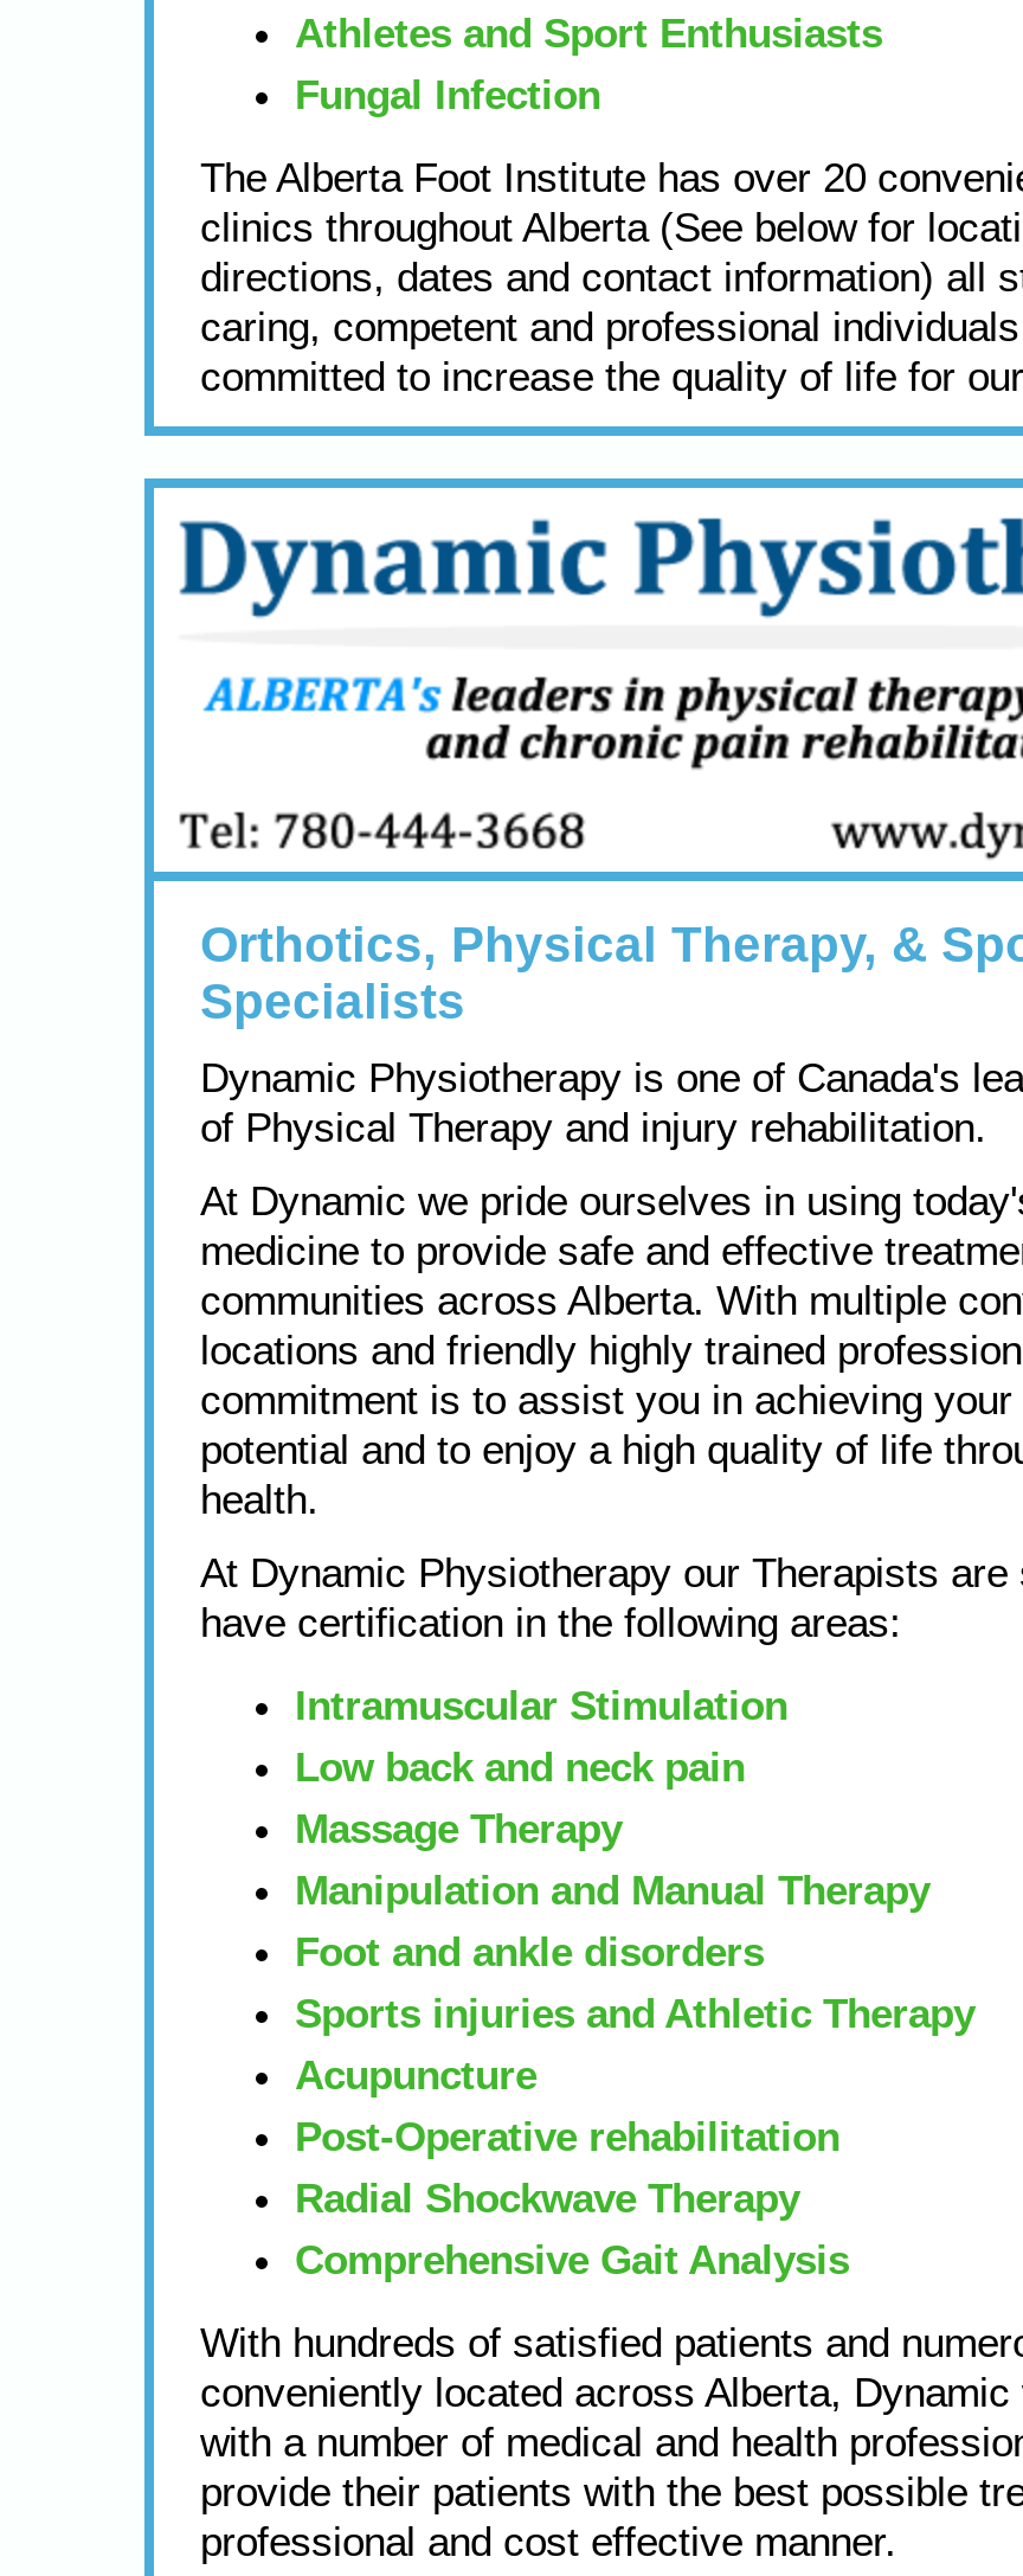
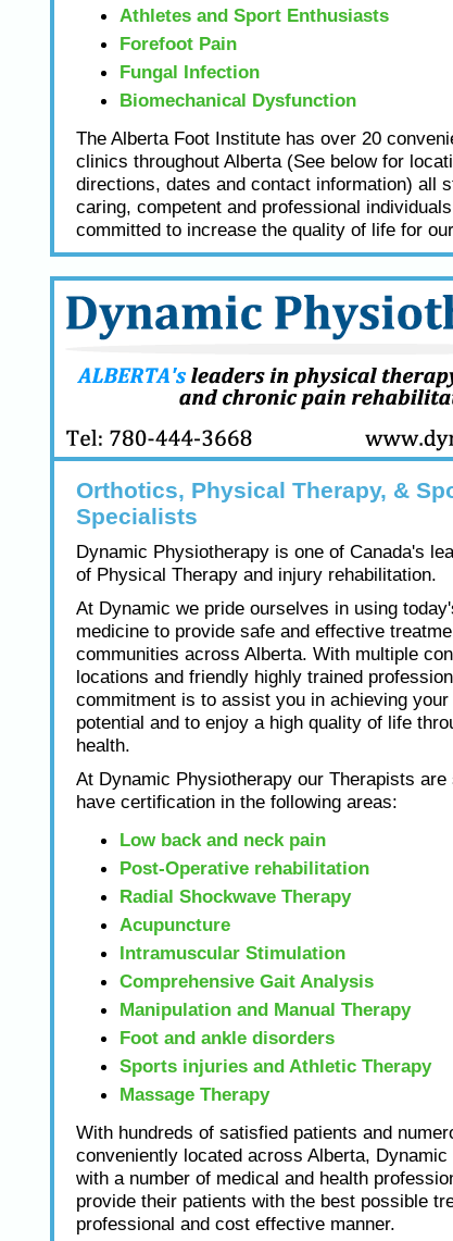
none -> [119,33,236,54] Forefoot Pain
none -> [119,89,356,111] Biomechanical Dysfunction
moved [295,1682,787,1729] -> [119,942,345,964]: Intramuscular Stimulation
moved [295,1805,622,1852] -> [119,1083,269,1105]: Massage Therapy
moved [295,1867,974,2037] -> [119,998,431,1077]: Manipulation and Manual Therapy | Foot and ankle disorders | Sports injuries and Athletic Therapy
moved [295,2051,839,2222] -> [119,857,369,935]: Post-Operative rehabilitation | Radial Shockwave Therapy | Acupuncture
moved [295,2236,849,2283] -> [119,970,373,992]: Comprehensive Gait Analysis

